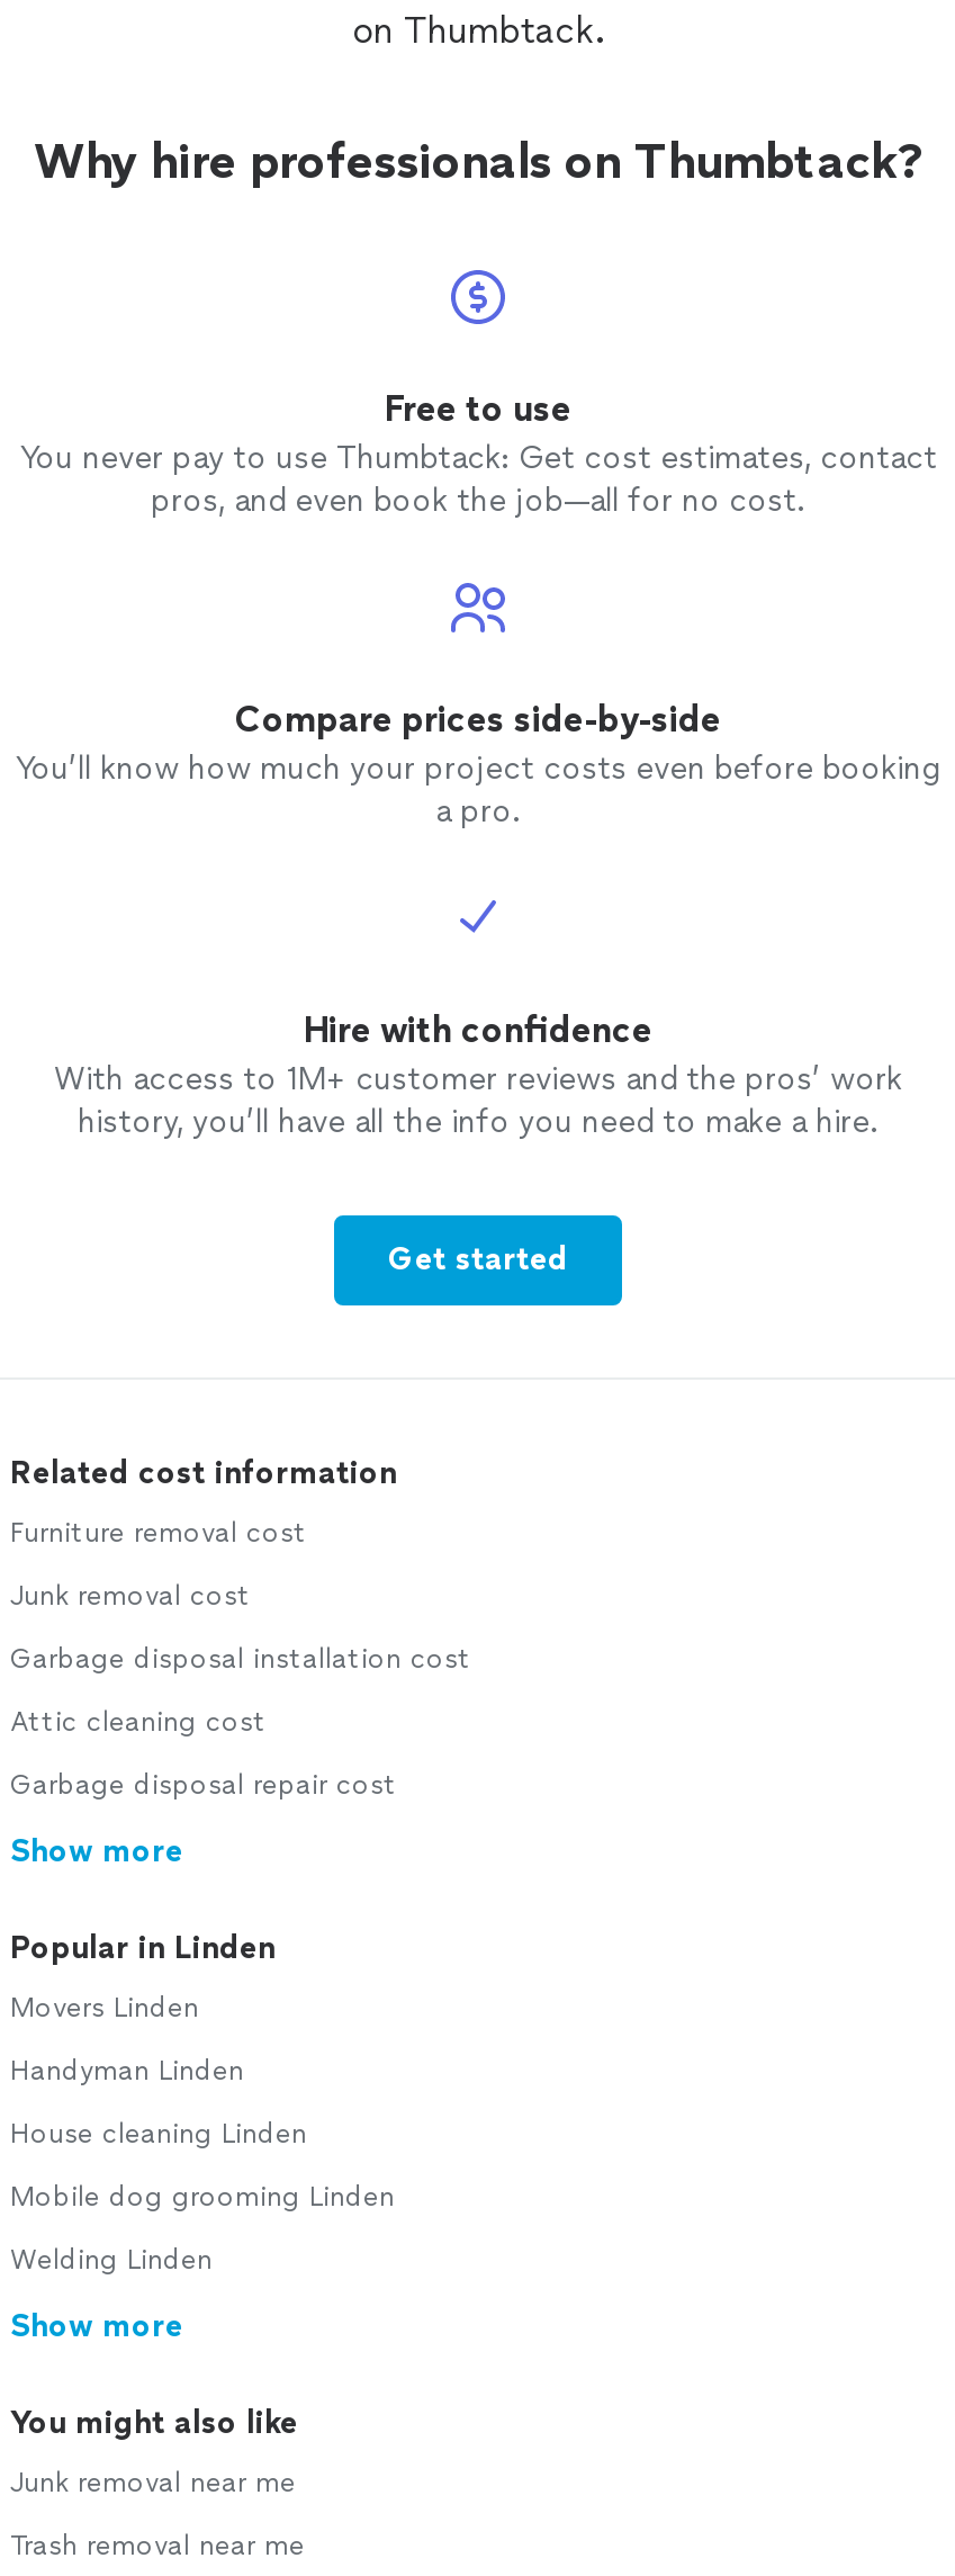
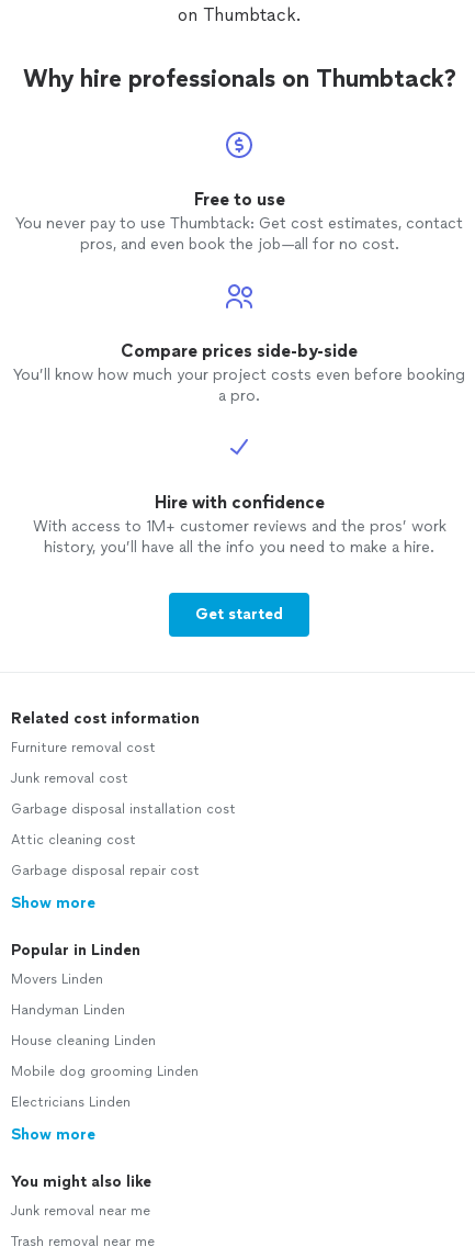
[10,2244,213,2276] Welding Linden -> [11,1094,131,1110] Electricians Linden

